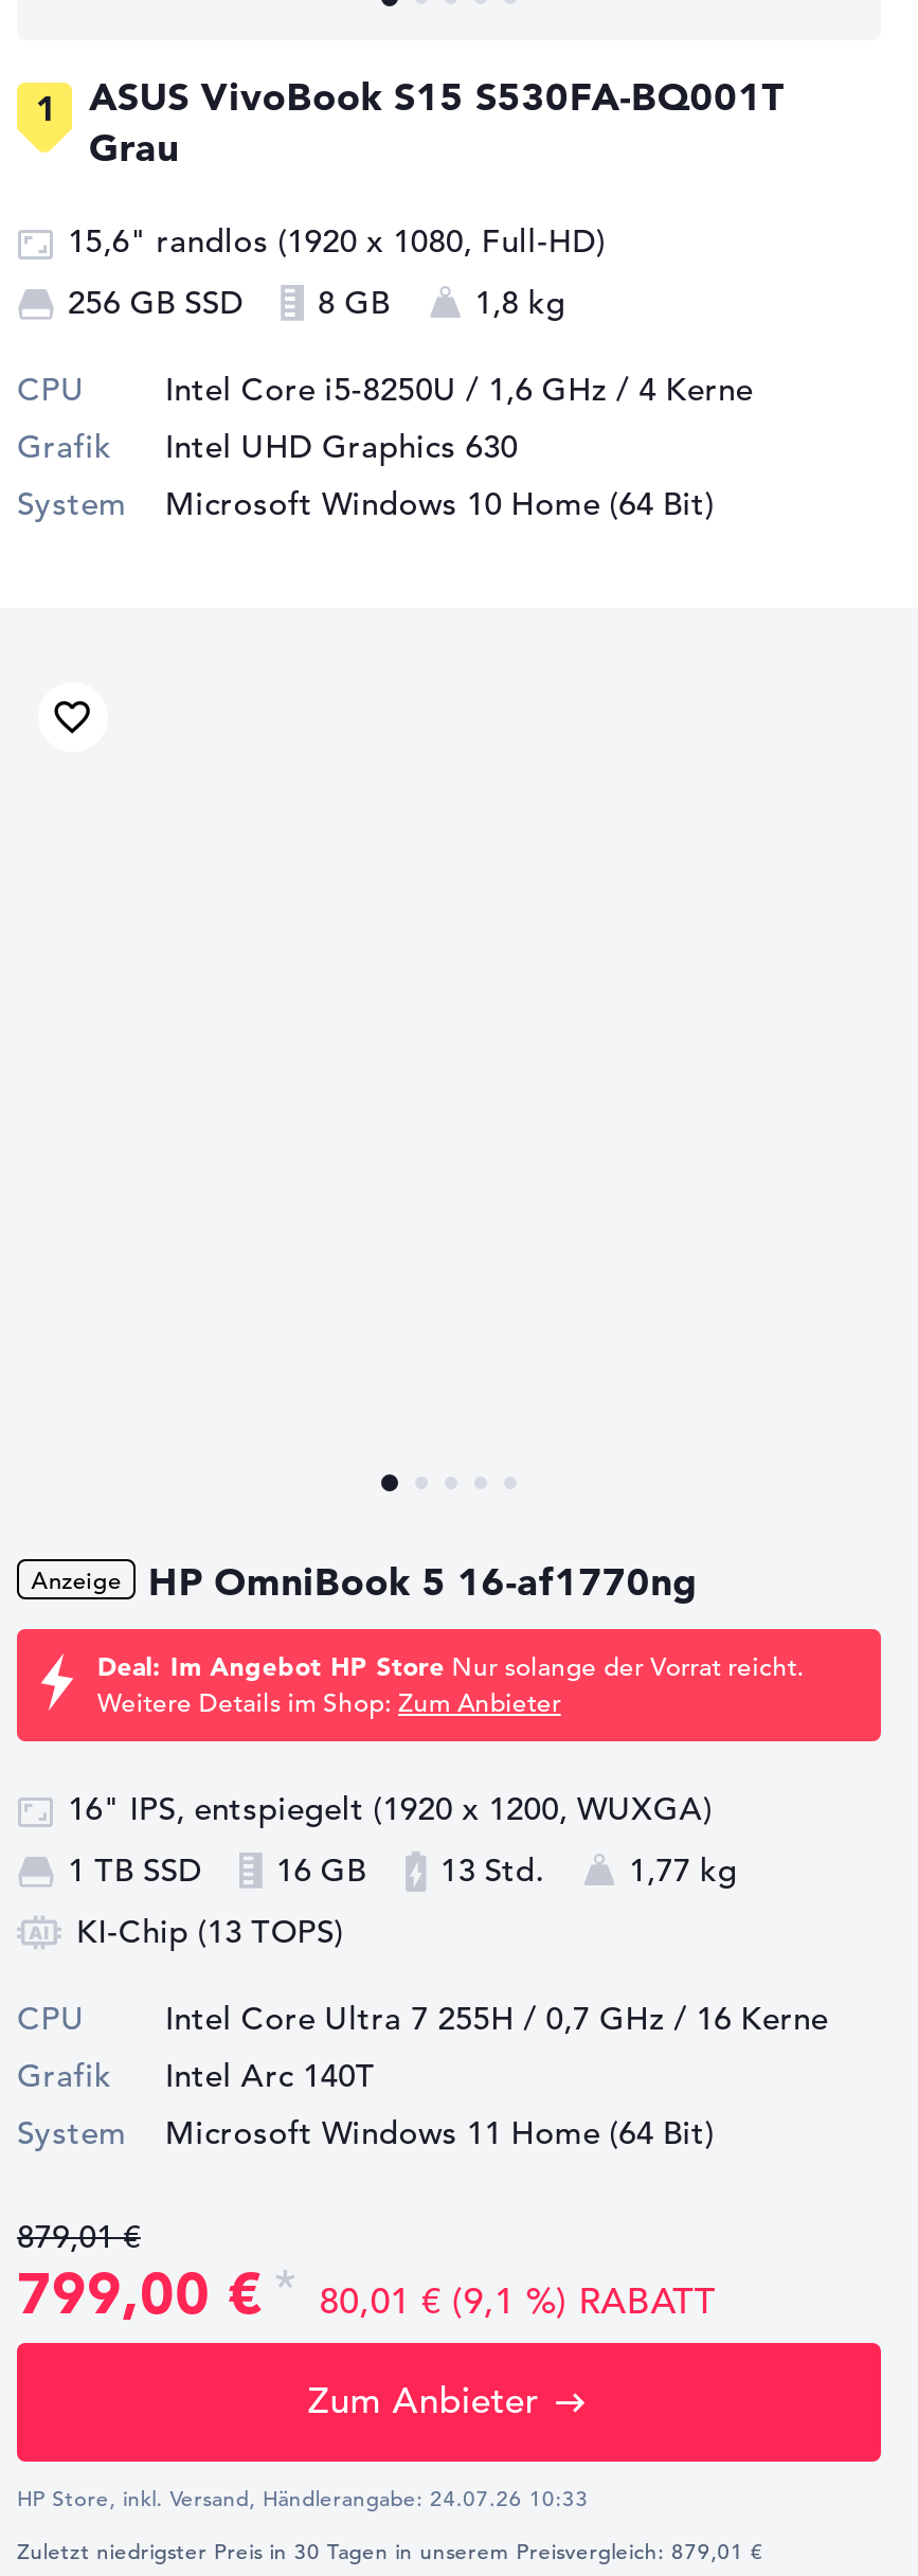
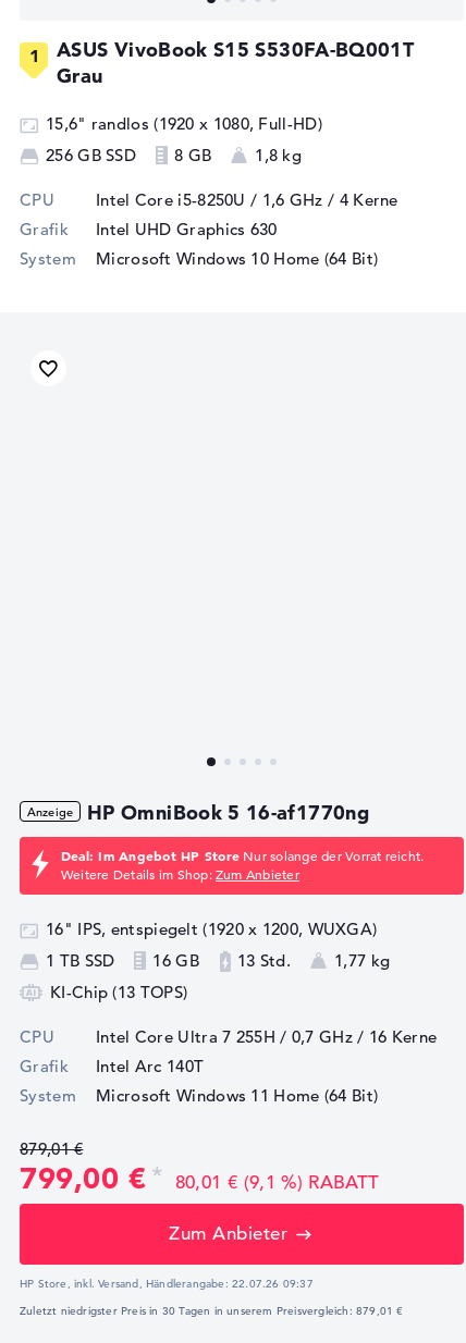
[17,2484,588,2512] HP Store, inkl. Versand, Händlerangabe: 24.07.26 10:33 -> [20,1276,313,1290] HP Store, inkl. Versand, Händlerangabe: 22.07.26 09:37

